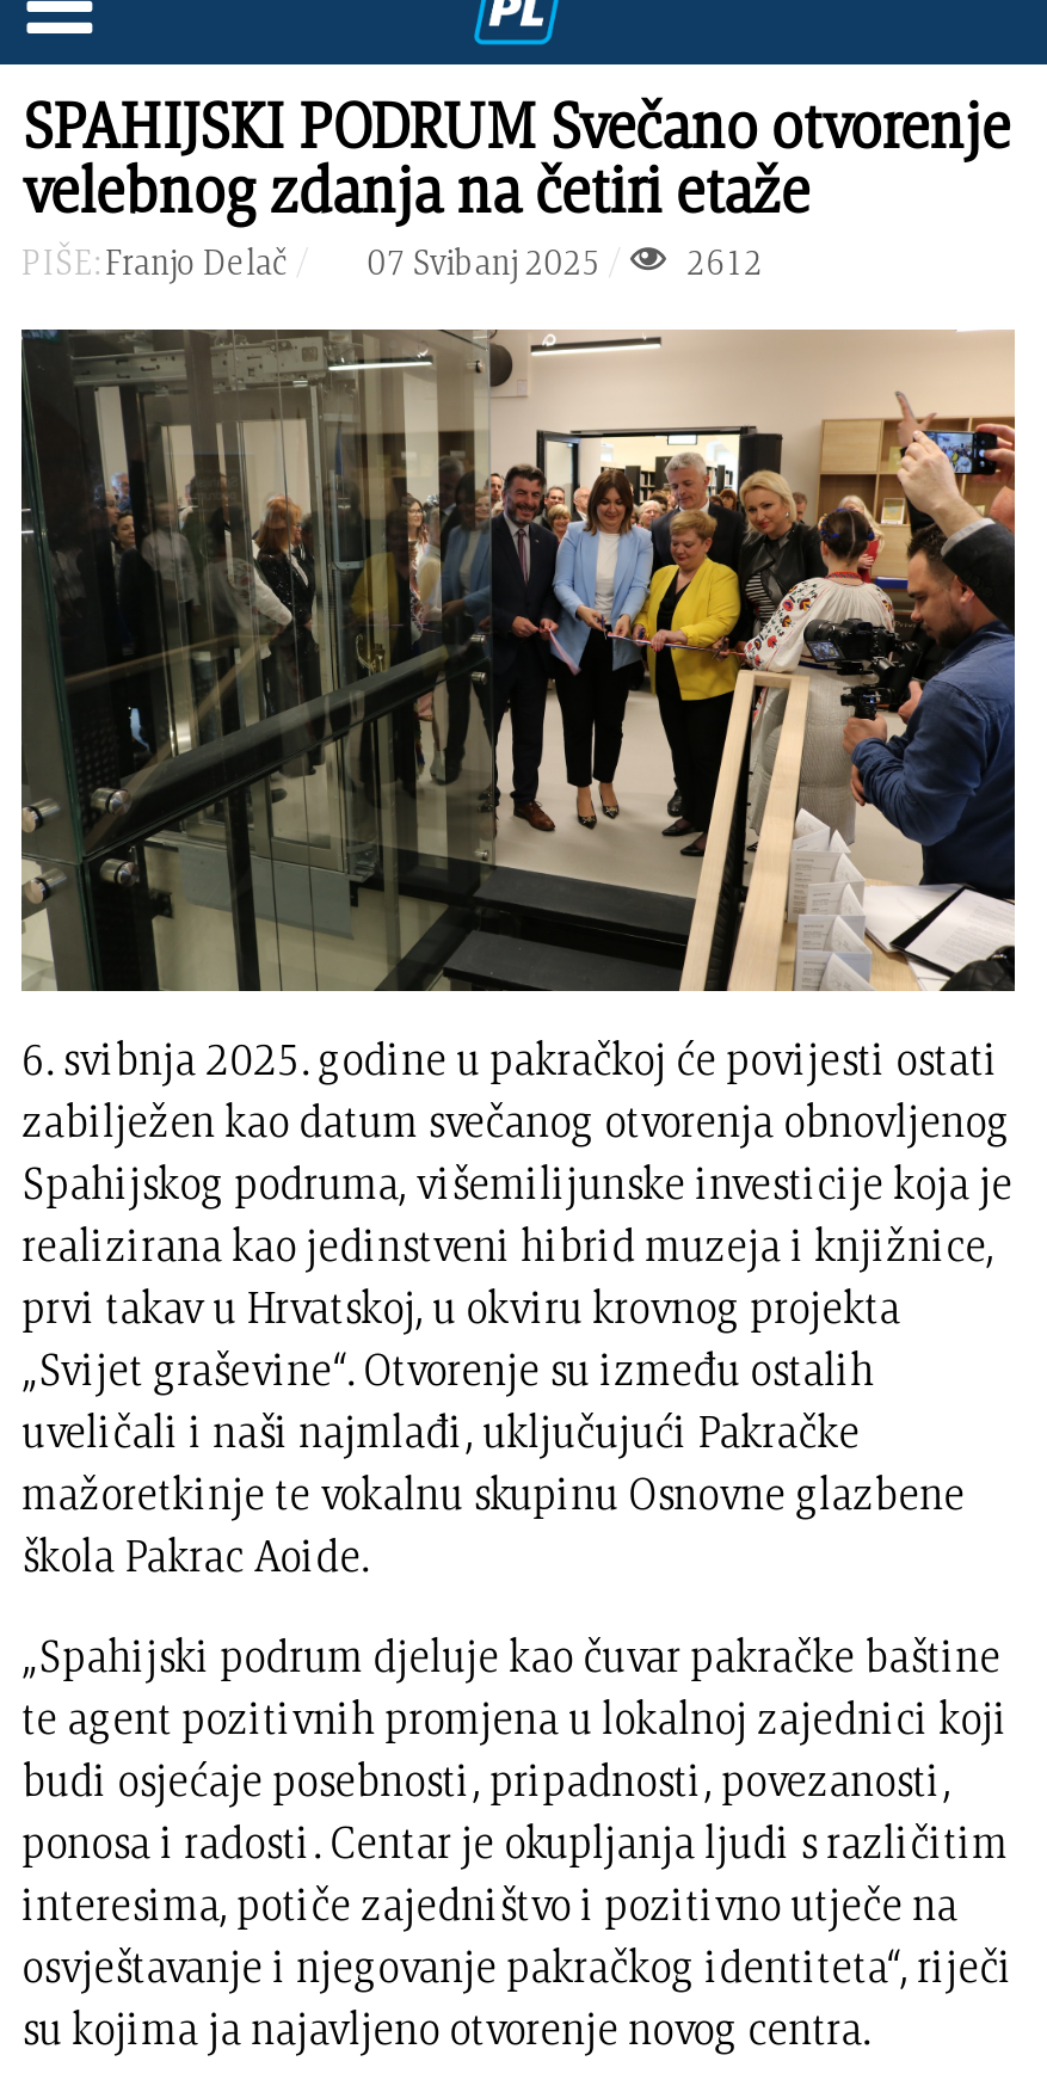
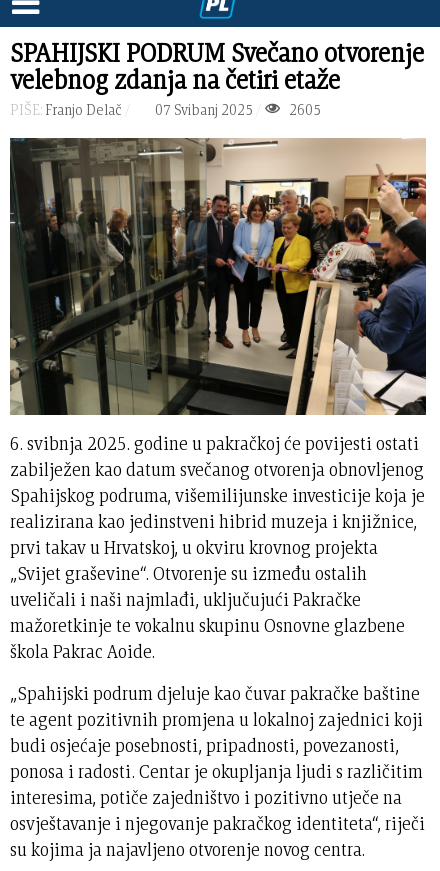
[680,239,763,285] 2612 -> [286,100,321,119] 2605

